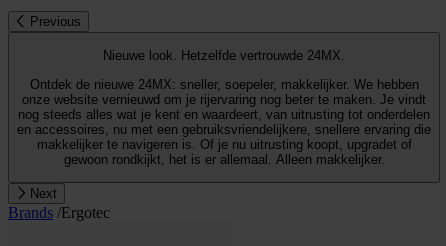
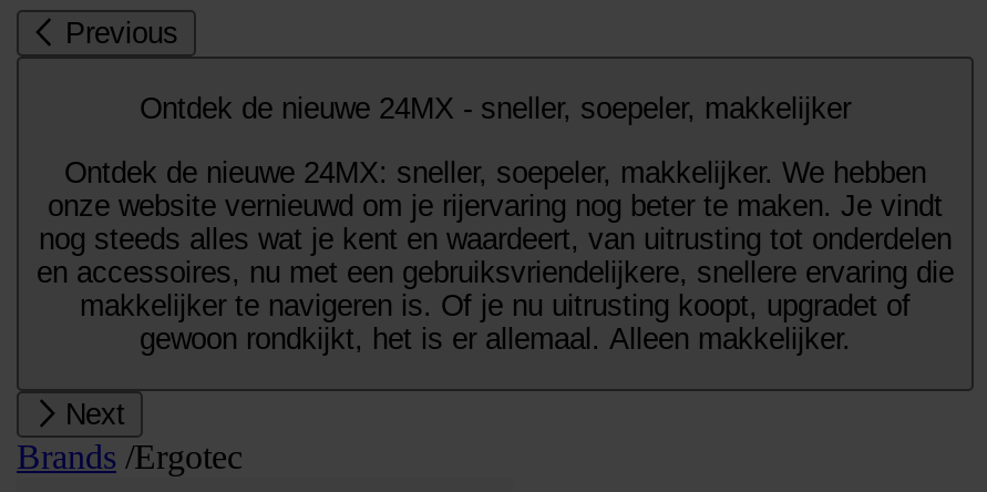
[103,48,345,63] Nieuwe look. Hetzelfde vertrouwde 24MX. -> [140,93,851,126] Ontdek de nieuwe 24MX - sneller, soepeler, makkelijker

